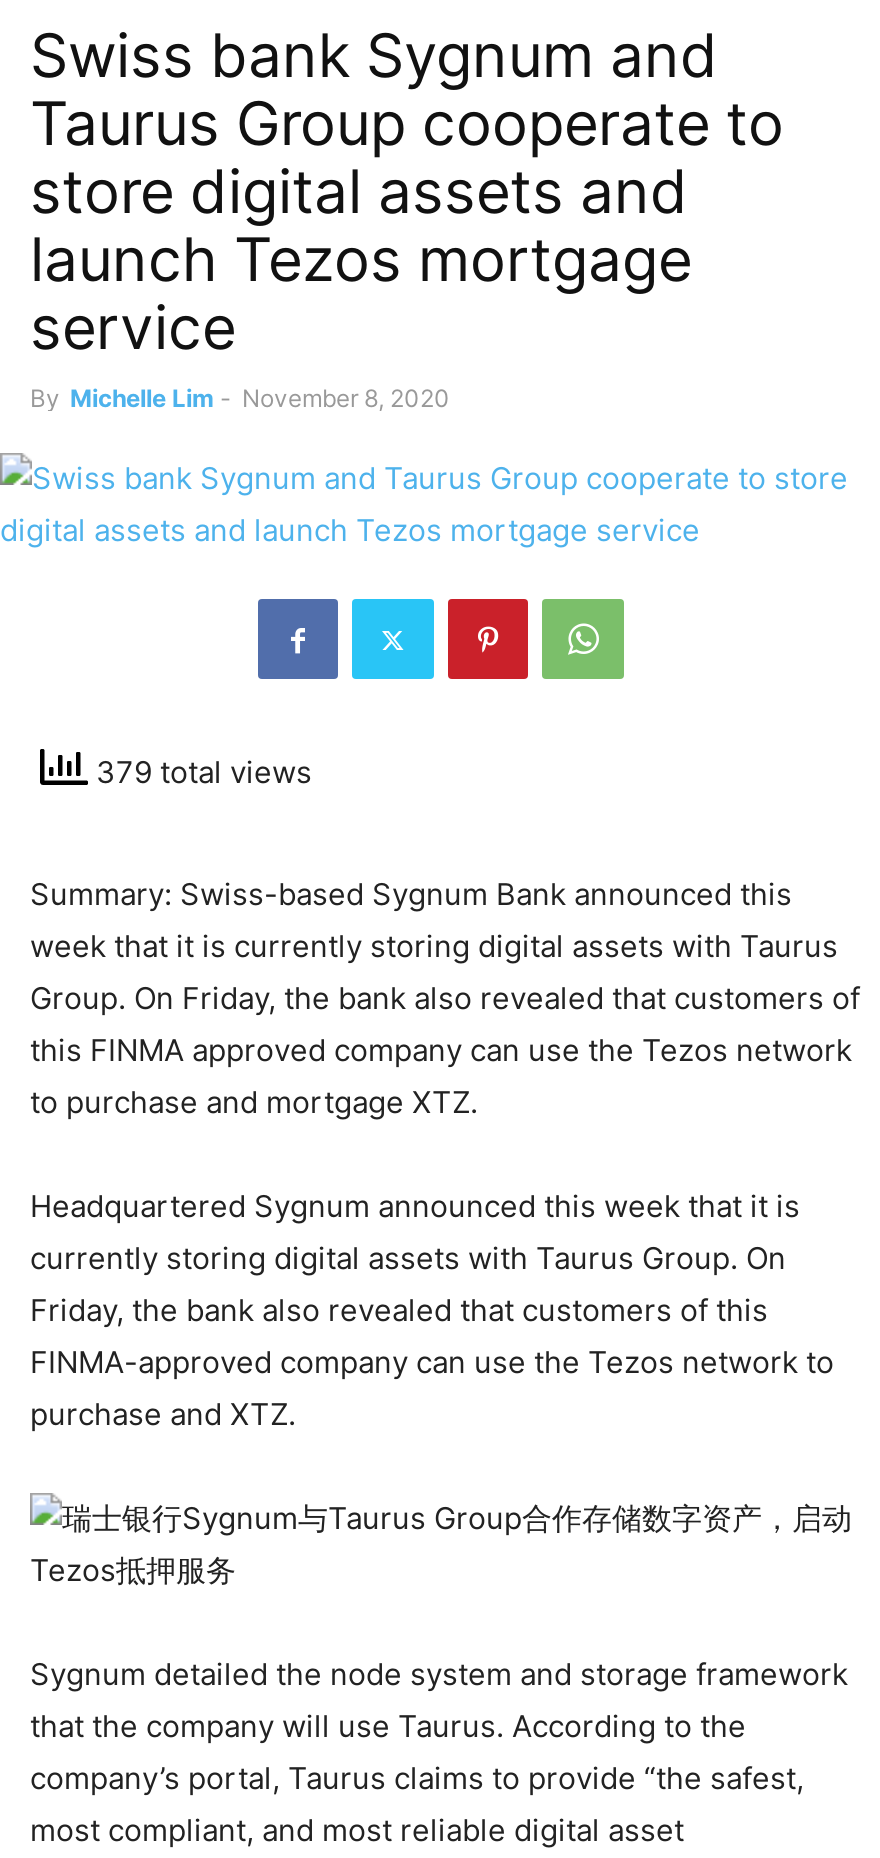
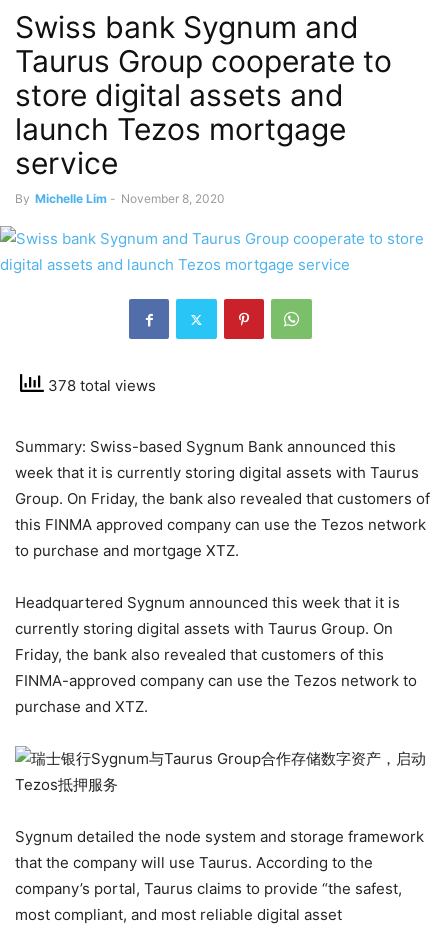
[88,753,312,791] 379 total views -> [44,376,156,395] 378 total views

